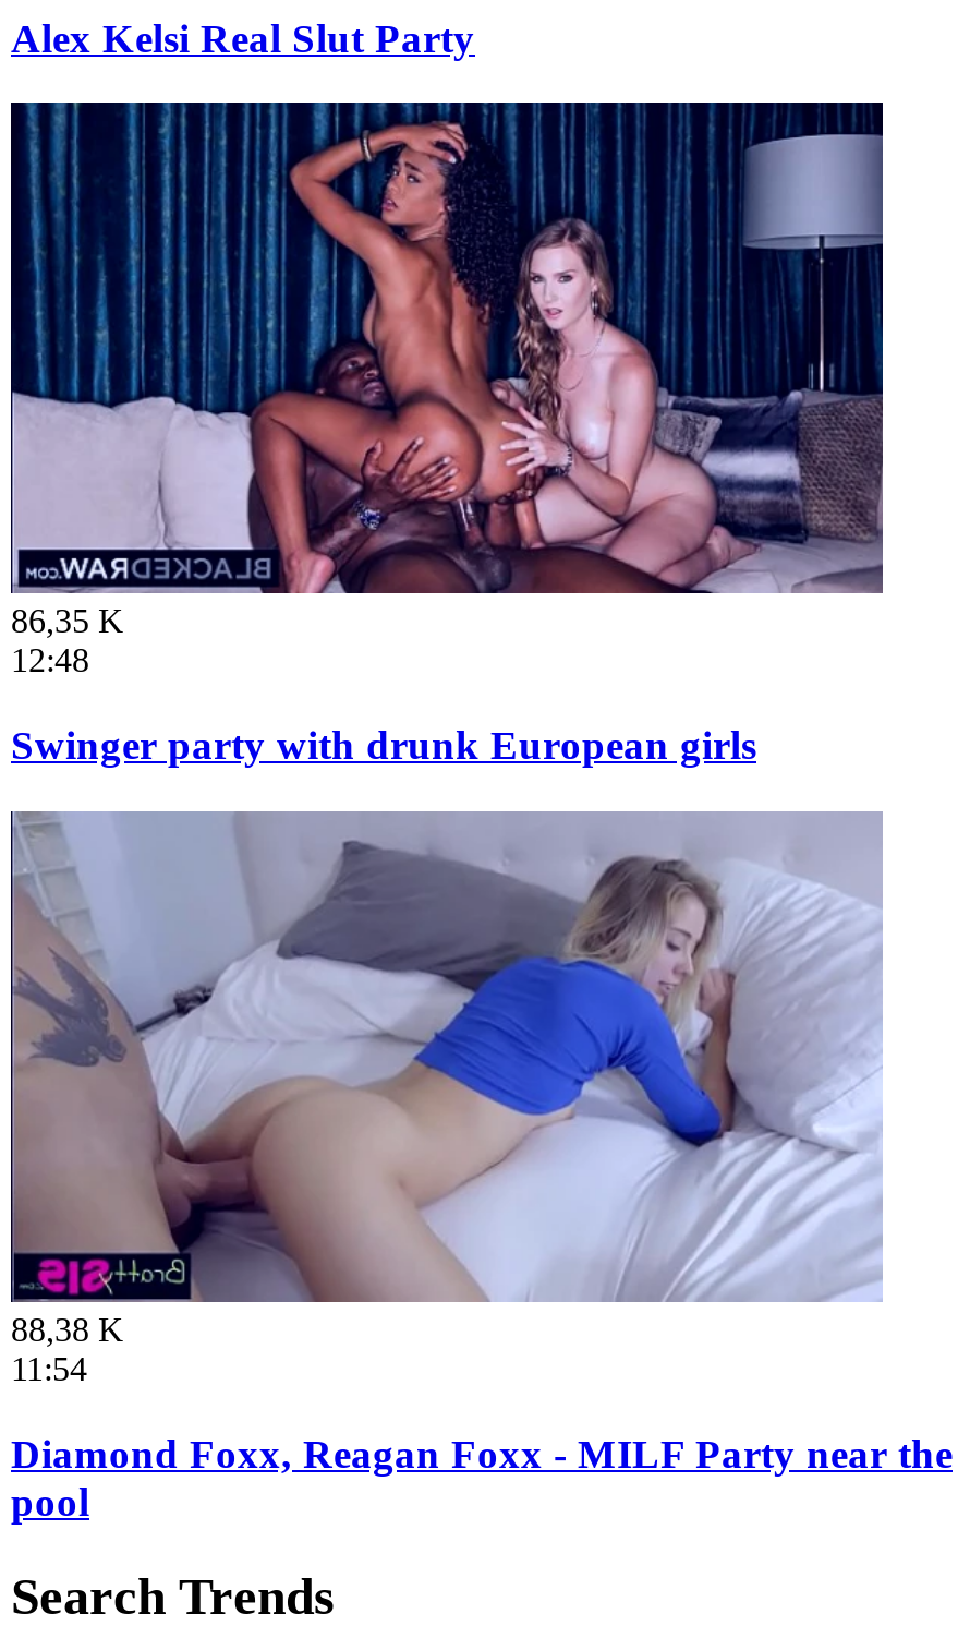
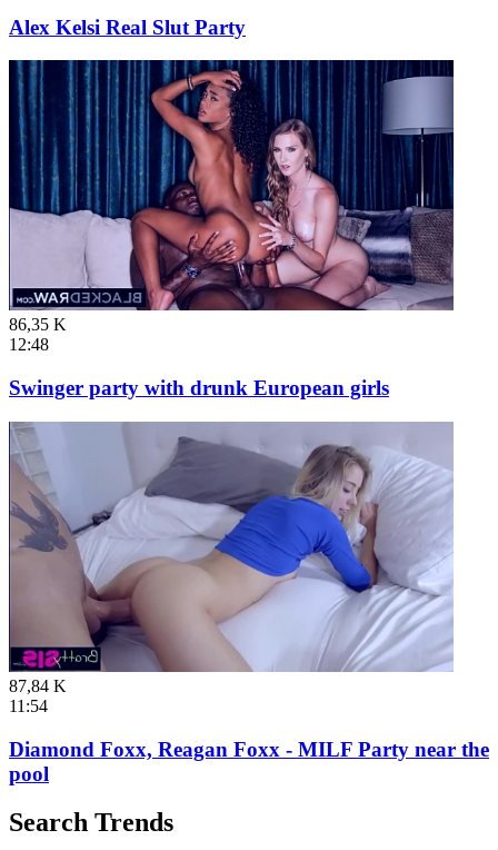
[11,1310,124,1347] 88,38 K -> [9,676,67,695] 87,84 K

